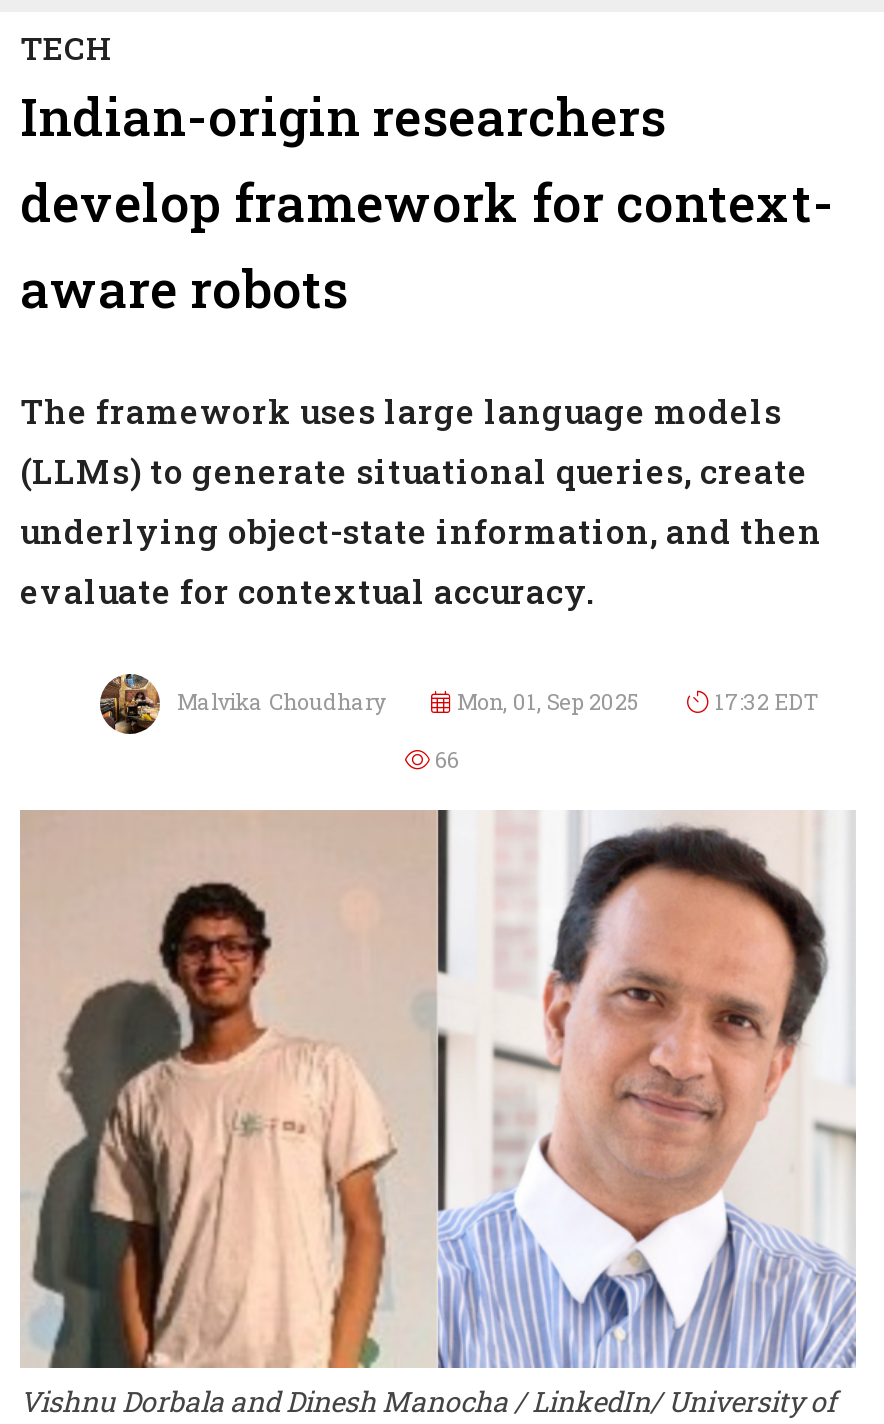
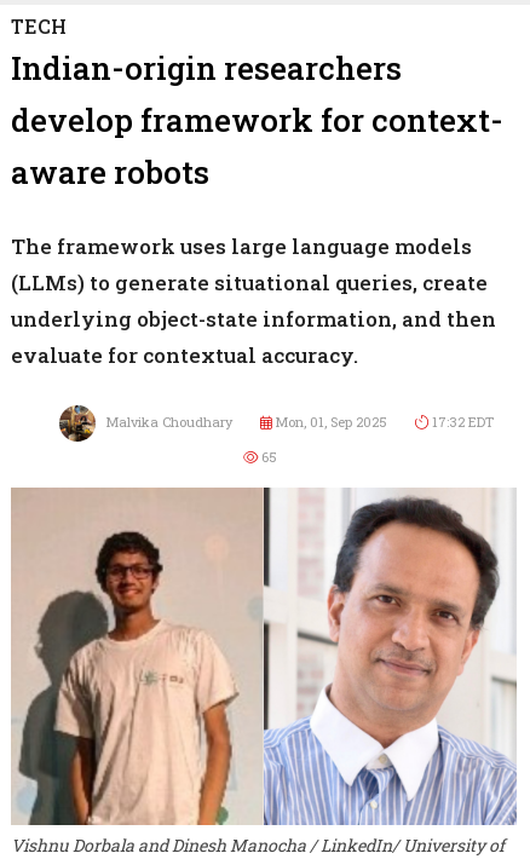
[429,744,471,774] 66 -> [258,448,284,466] 65

